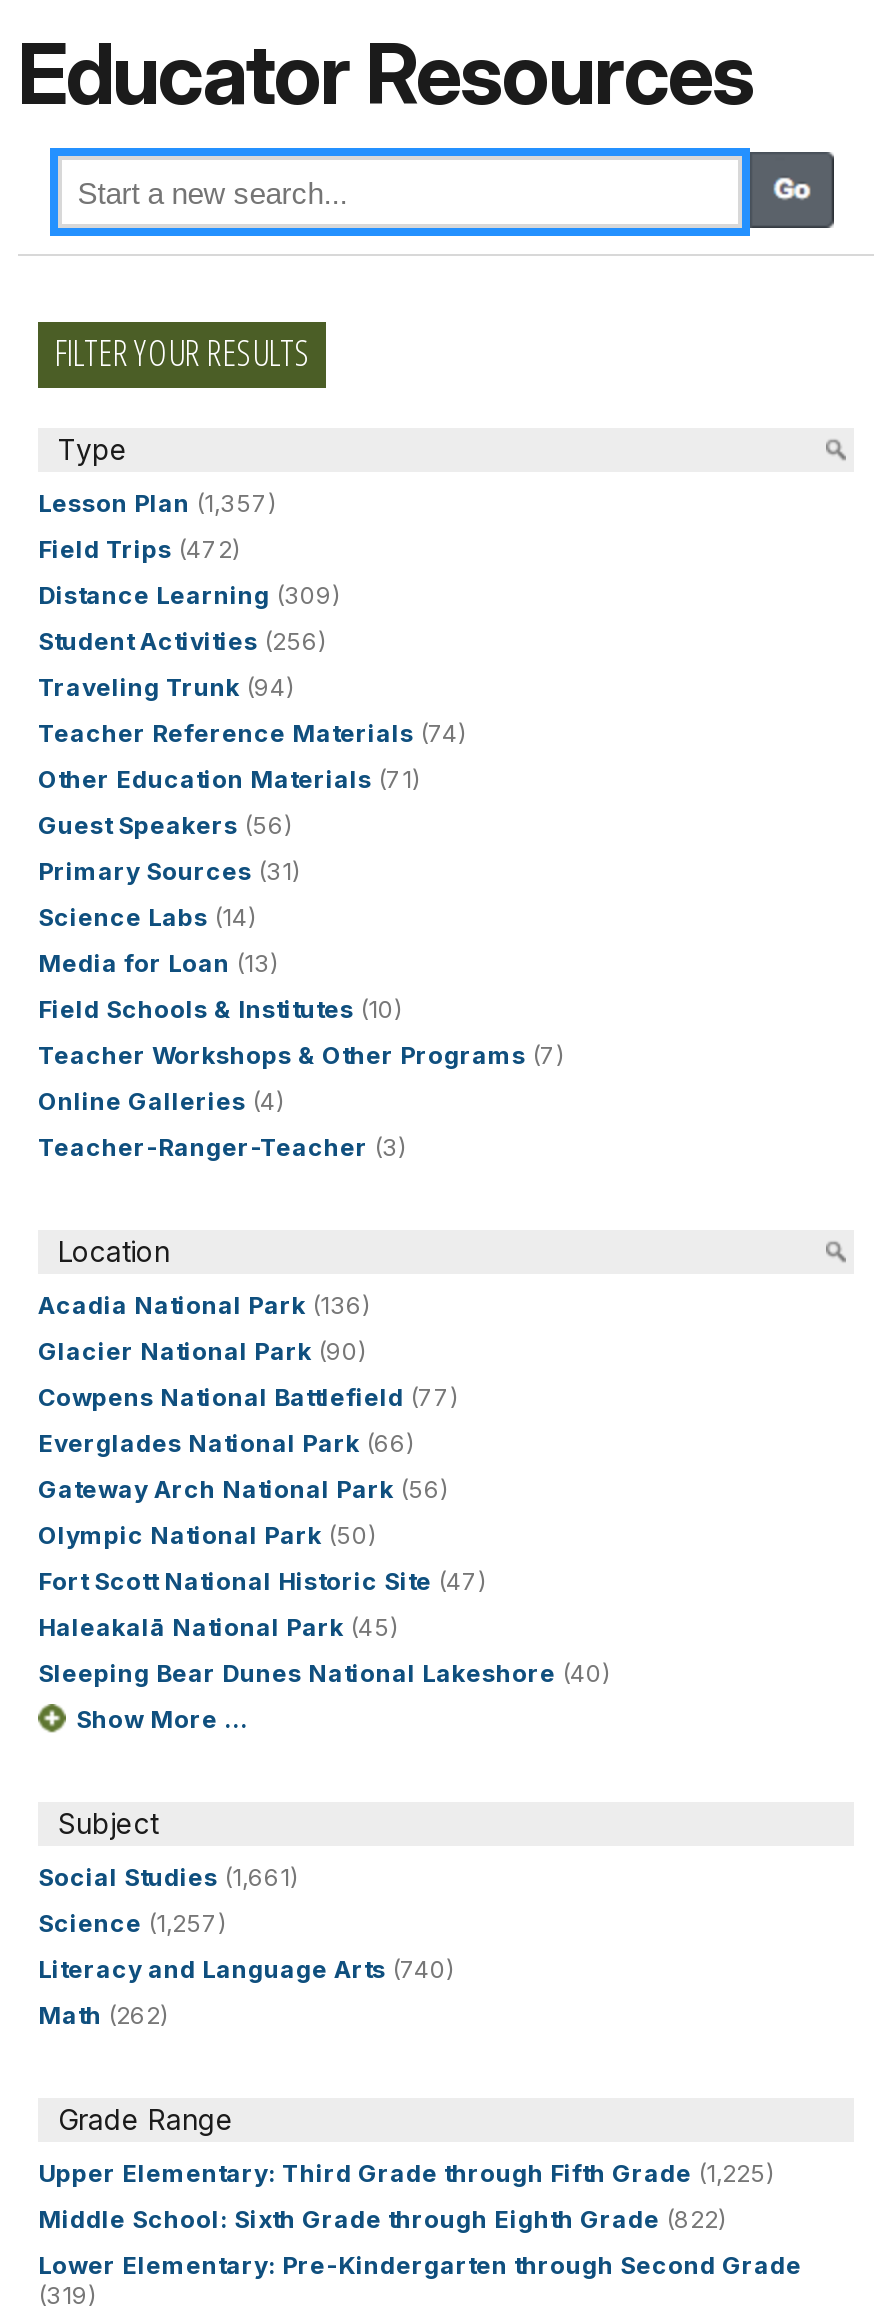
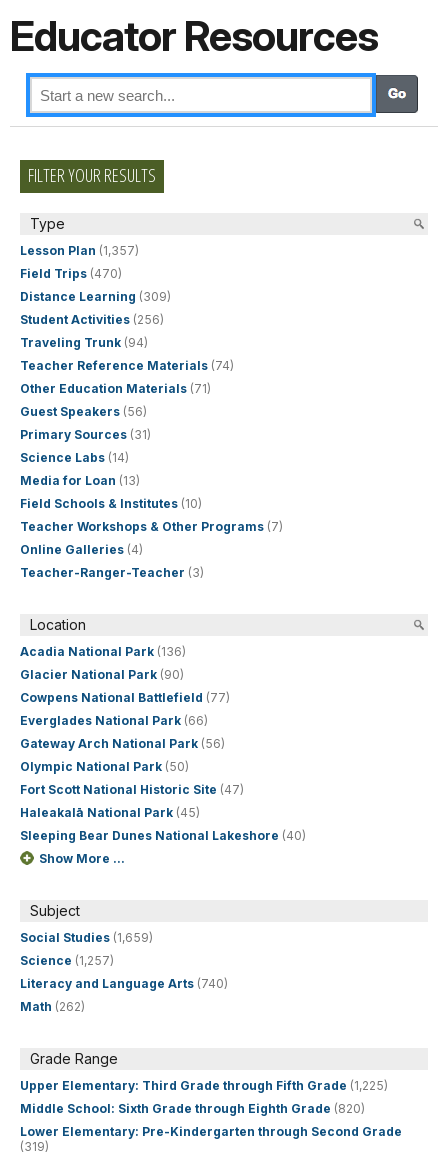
[38,534,240,564] Field Trips (472) -> [20,266,122,281] Field Trips (470)
[38,1862,298,1892] Social Studies (1,661) -> [20,930,153,945] Social Studies (1,659)
[38,2204,726,2234] Middle School: Sixth Grade through Eighth Grade (822) -> [20,1101,365,1116] Middle School: Sixth Grade through Eighth Grade (820)

